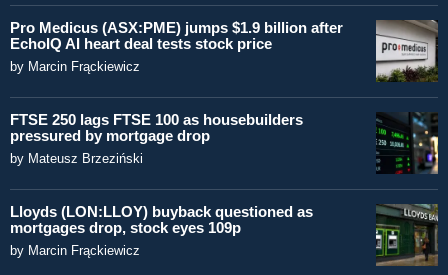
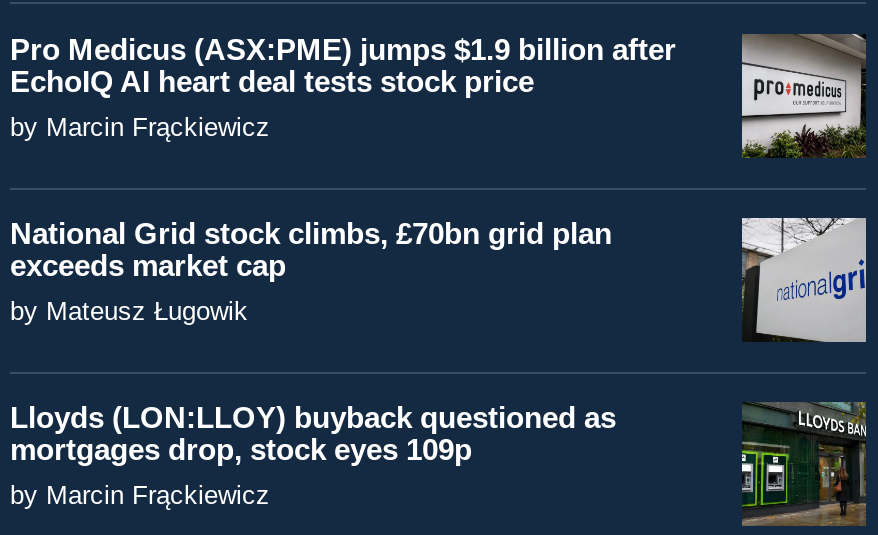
[10,111,303,166] FTSE 250 lags FTSE 100 as housebuilders | pressured by mortgage drop | by Mateusz Brzeziński -> [10,216,612,326] National Grid stock climbs, £70bn grid plan | exceeds market cap | by Mateusz Ługowik
[375,112,439,174] [image] -> [740,216,868,344] [image]

